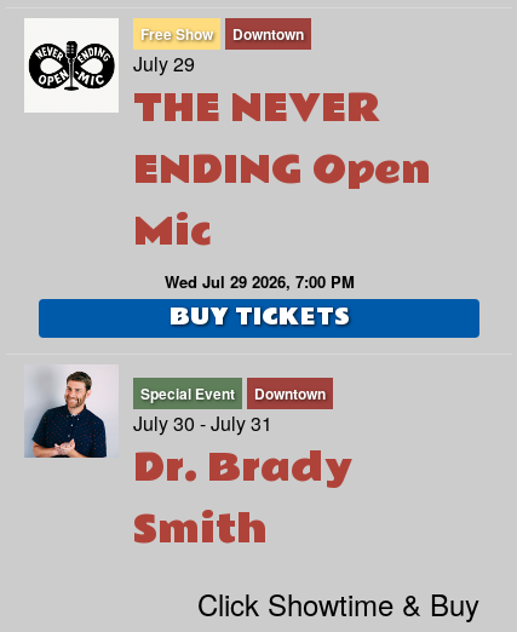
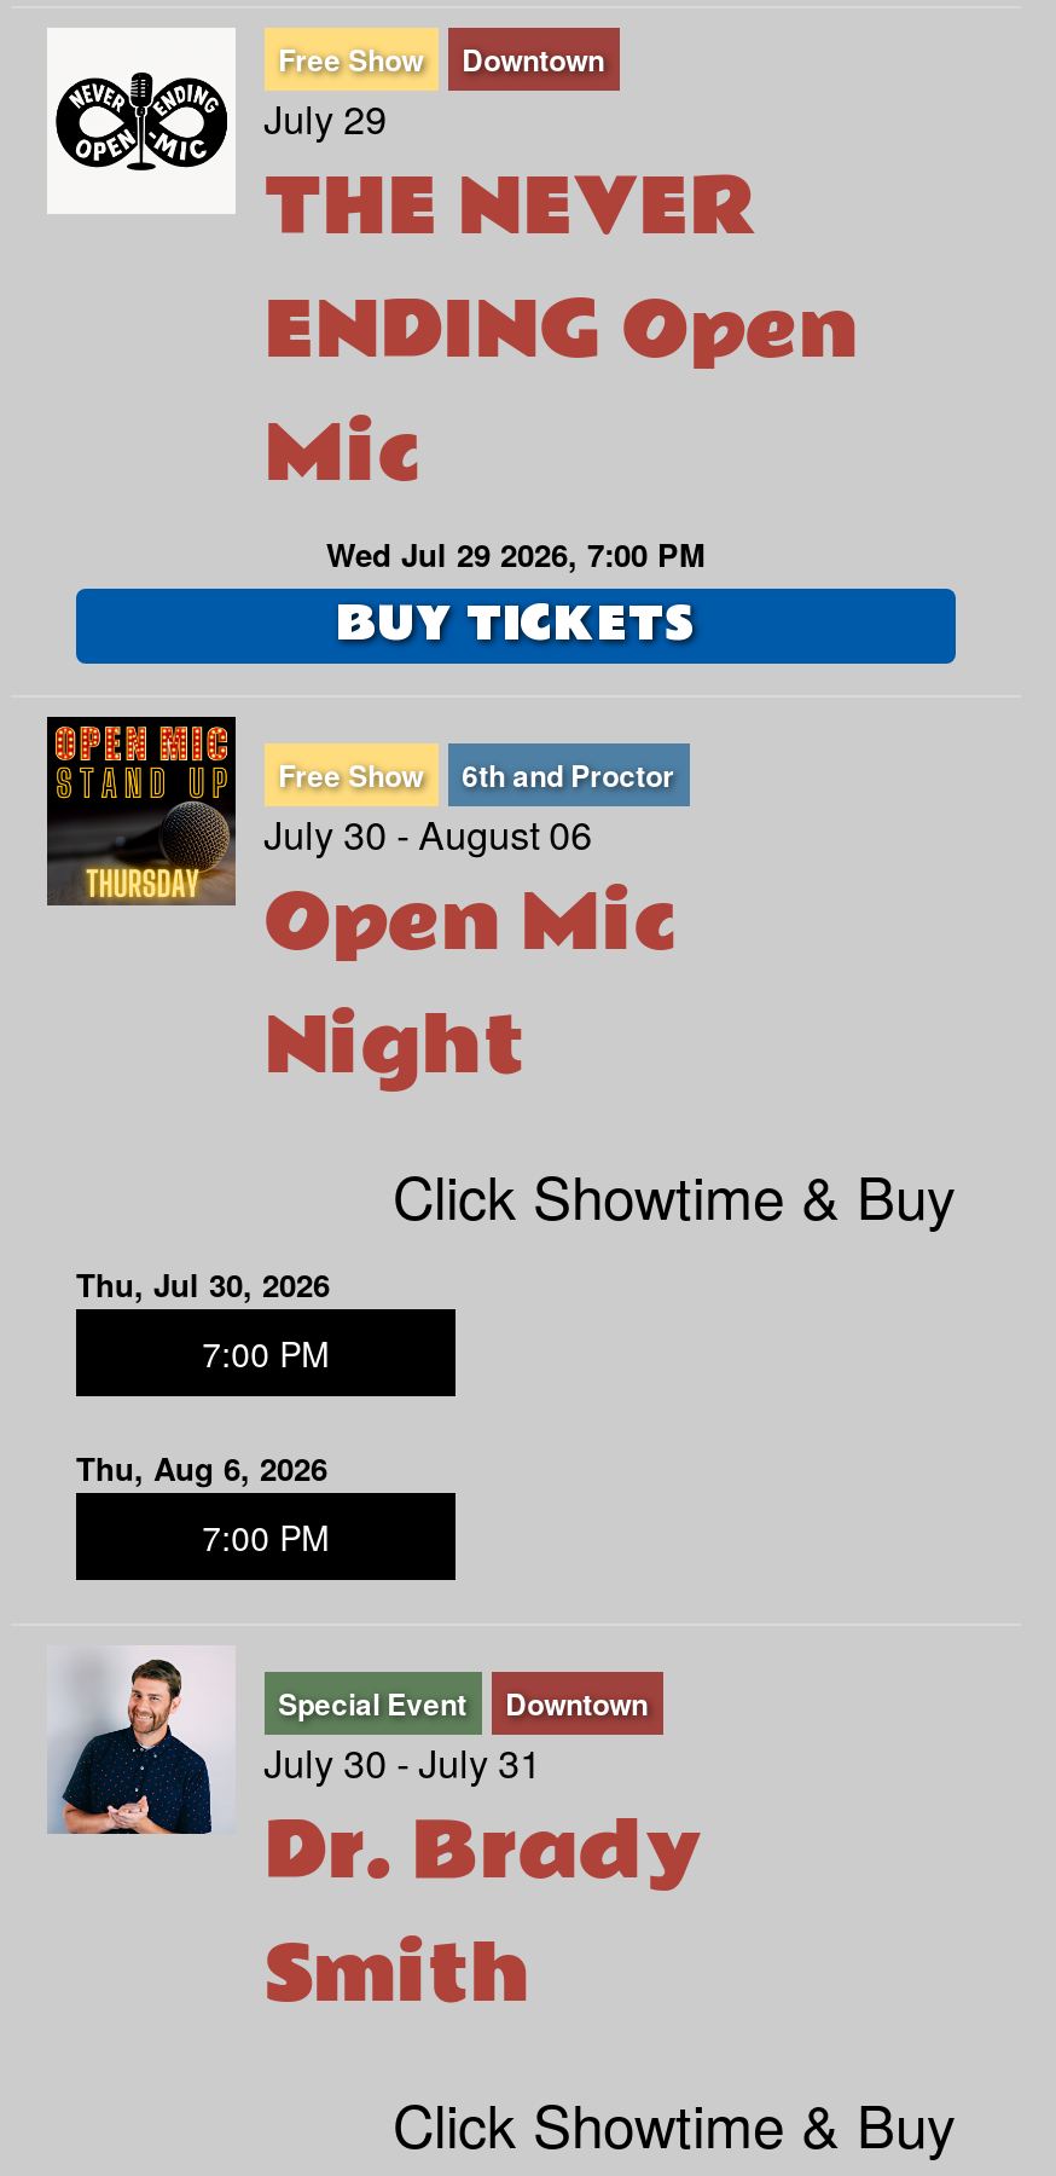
none -> [45,713,956,1561] [image] | Free Show | 6th and Proctor | July 30 - August 06 | Open Mic | Night | Click Showtime & Buy | Thu, Jul 30, 2026 | 7:00 PM | Thu, Aug 6, 2026 | 7:00 PM

